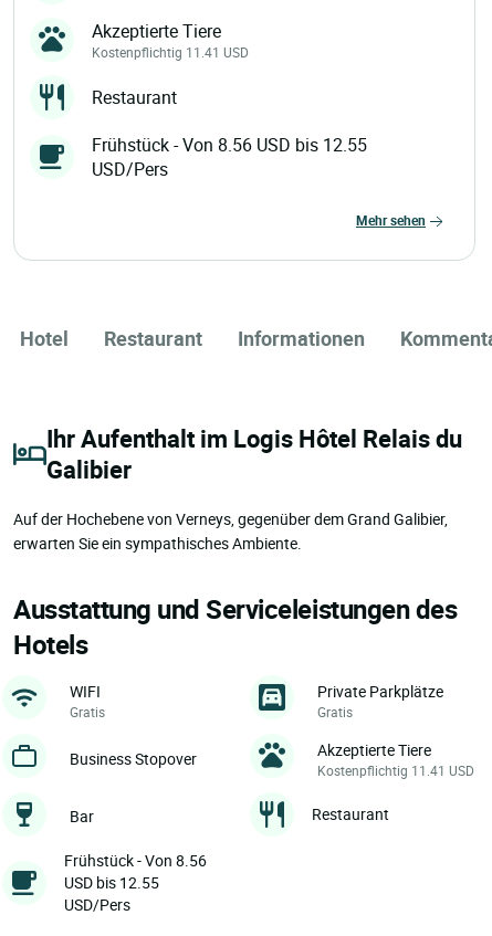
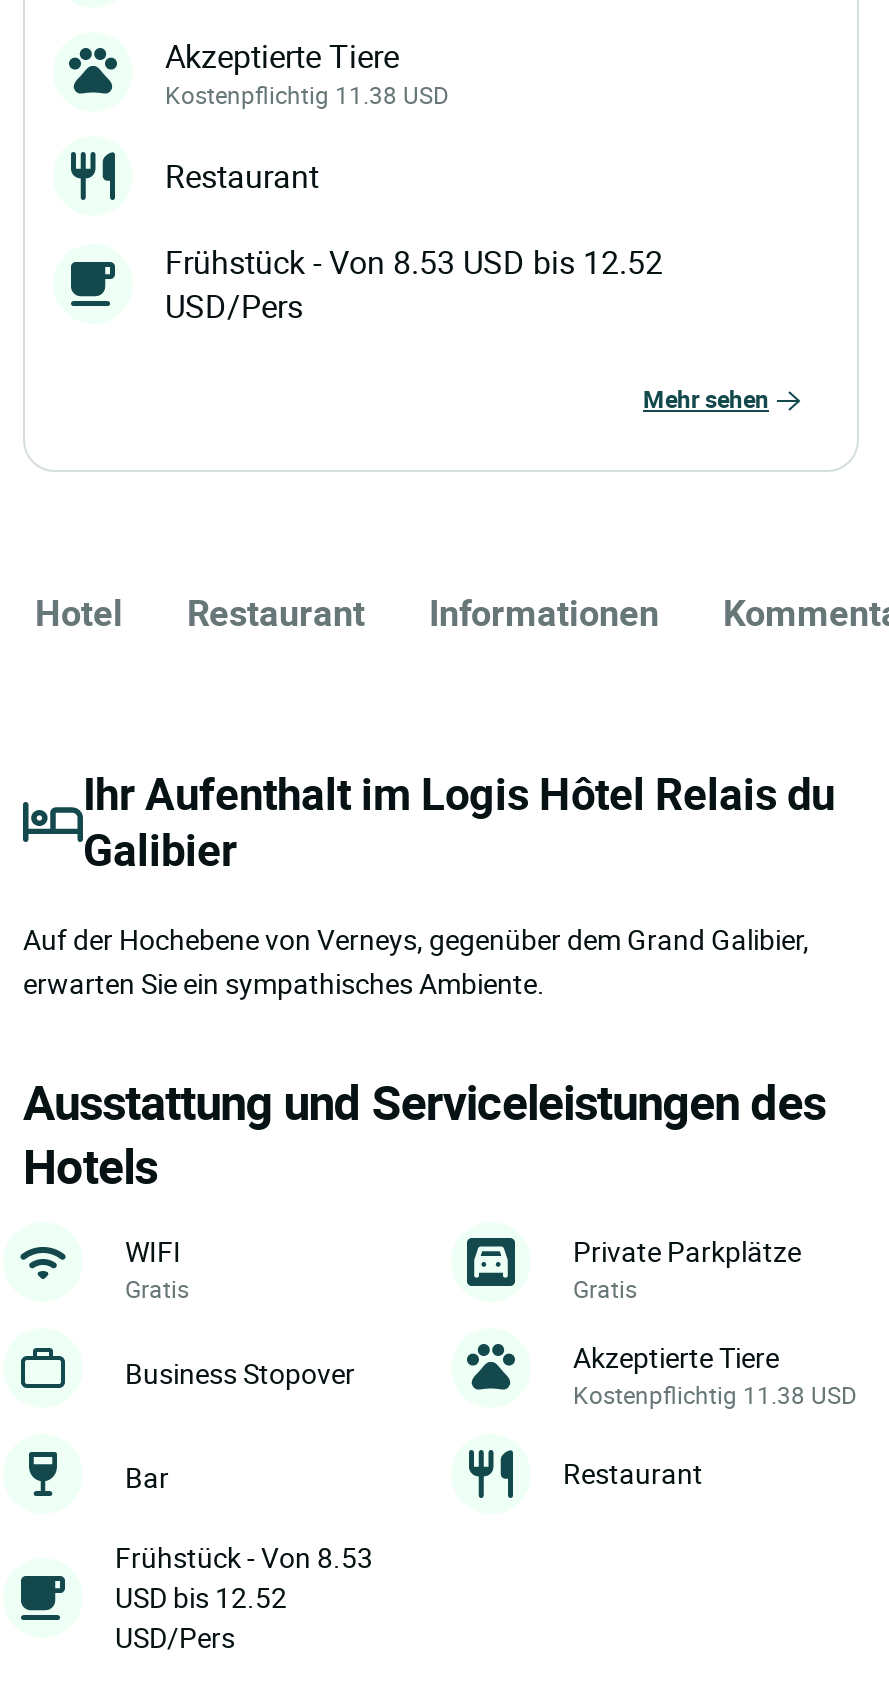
[92,43,249,61] Kostenpflichtig 11.41 USD -> [165,78,449,110] Kostenpflichtig 11.38 USD
[92,133,367,157] Frühstück - Von 8.56 USD bis 12.55 -> [165,240,663,284] Frühstück - Von 8.53 USD bis 12.52
[317,761,474,779] Kostenpflichtig 11.41 USD -> [573,1378,857,1410] Kostenpflichtig 11.38 USD
[64,850,207,871] Frühstück - Von 8.56 -> [115,1538,373,1576] Frühstück - Von 8.53
[64,872,159,893] USD bis 12.55 -> [115,1578,287,1616] USD bis 12.52

